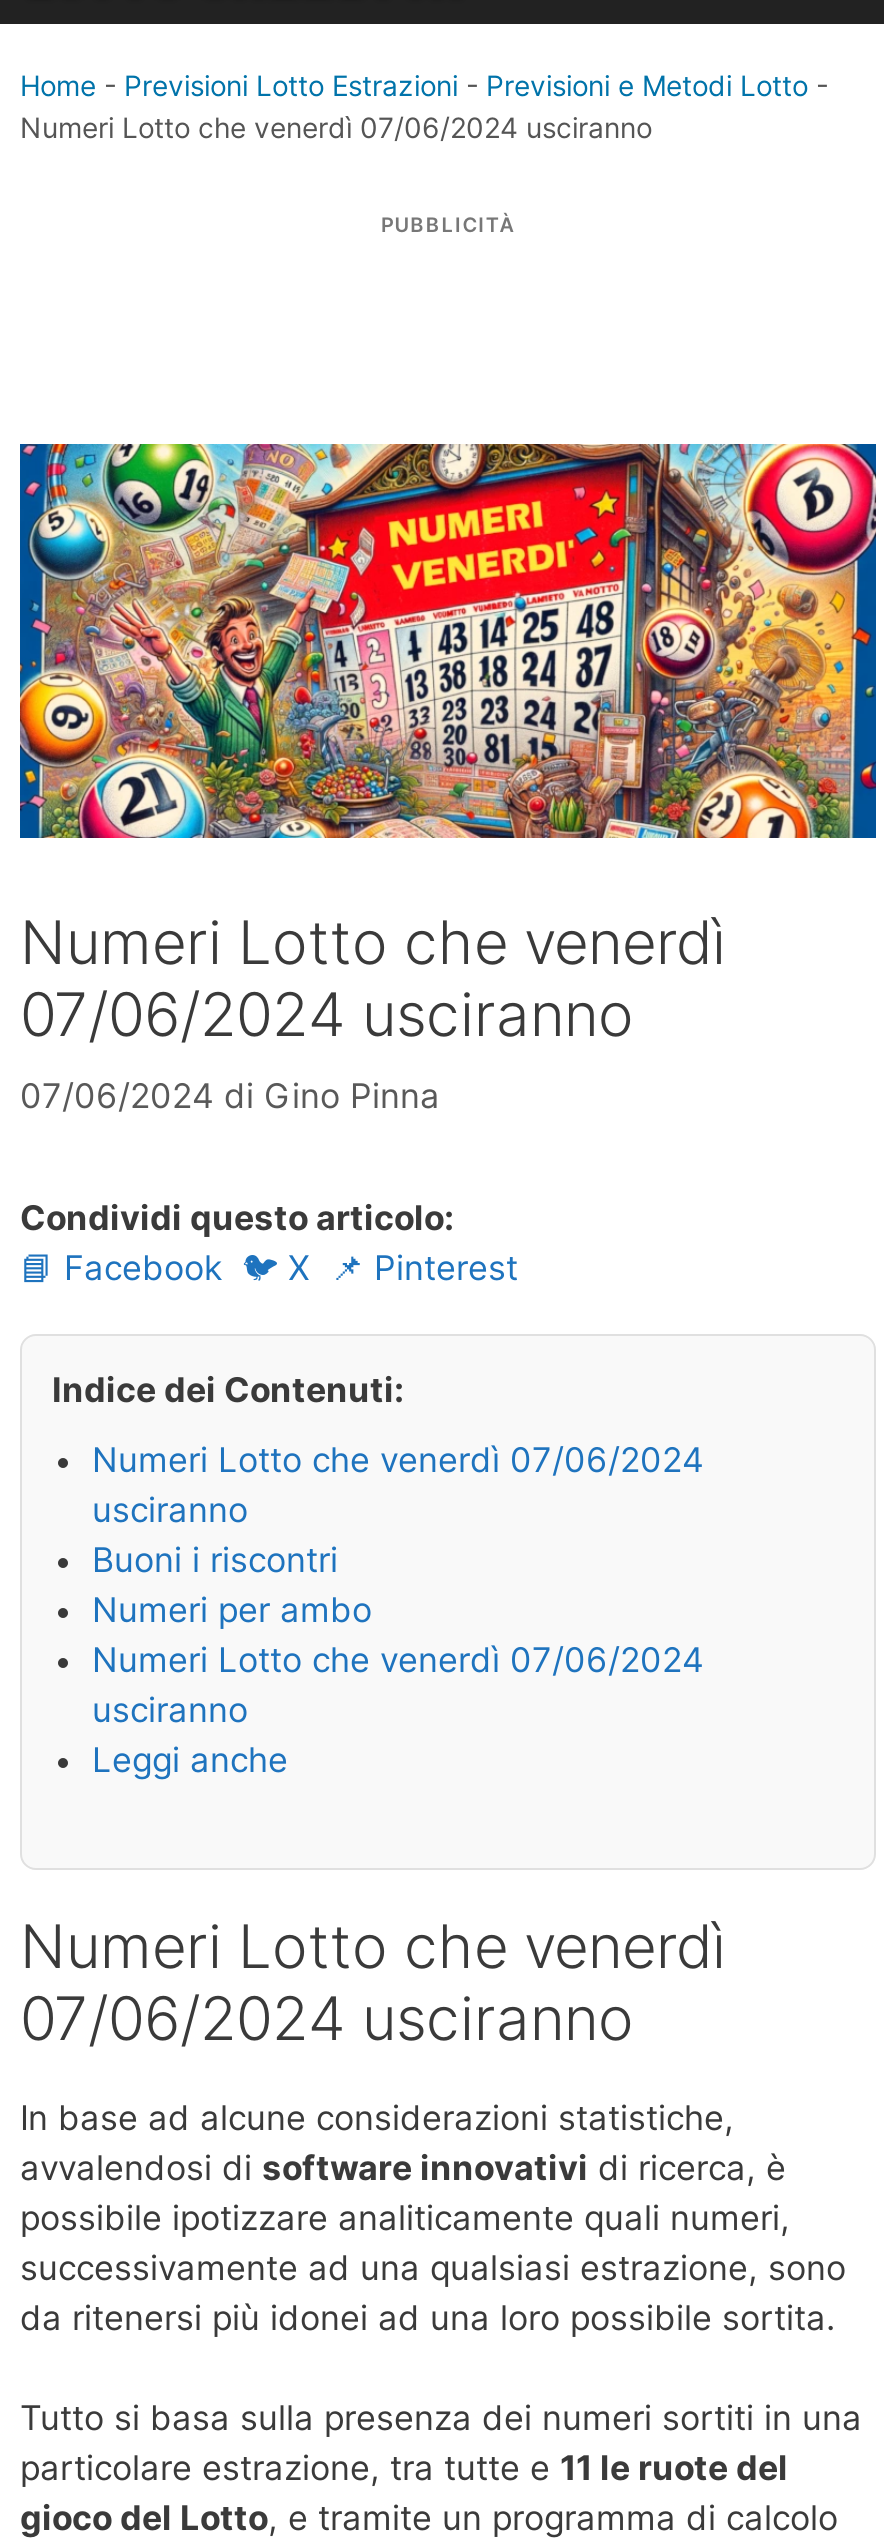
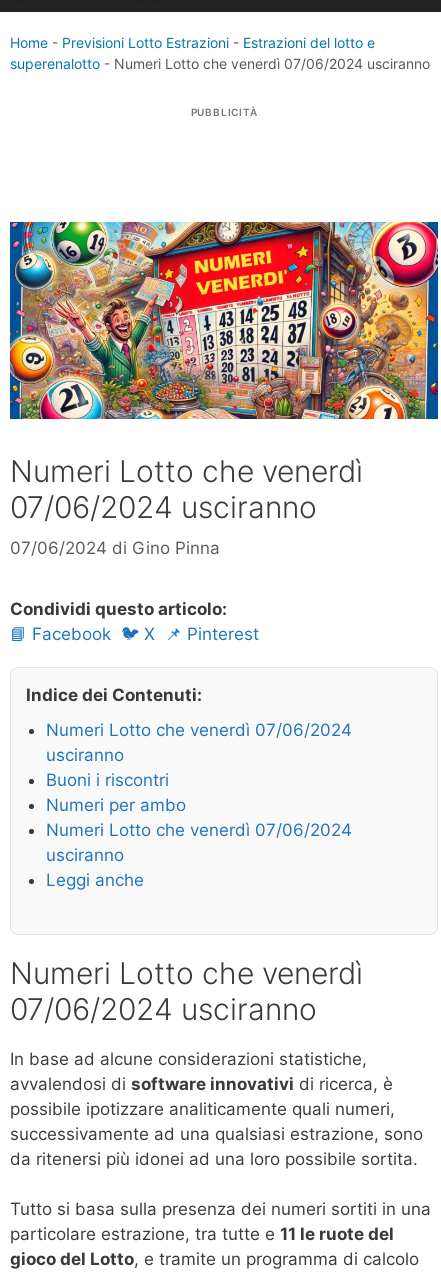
[20,68,828,144] Home - Previsioni Lotto Estrazioni - Previsioni e Metodi Lotto - | Numeri Lotto che venerdì 07/06/2024 usciranno -> [10,34,430,72] Home - Previsioni Lotto Estrazioni - Estrazioni del lotto e | superenalotto - Numeri Lotto che venerdì 07/06/2024 usciranno

